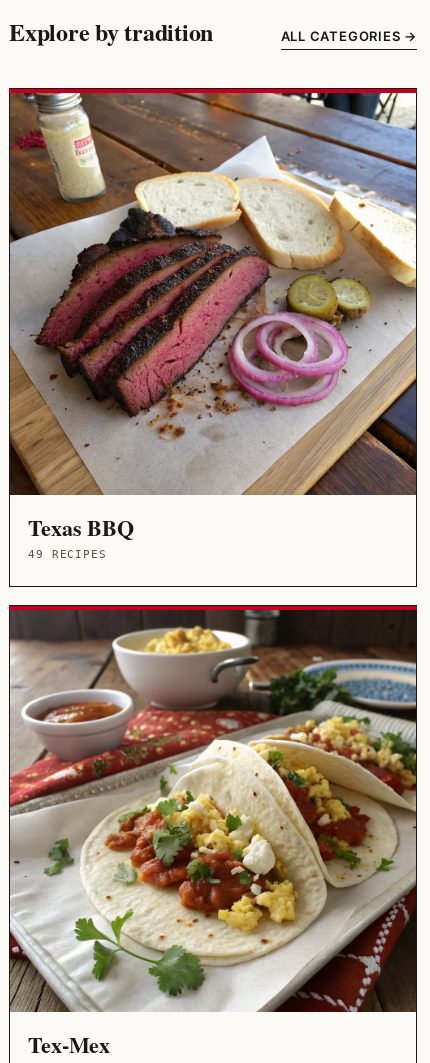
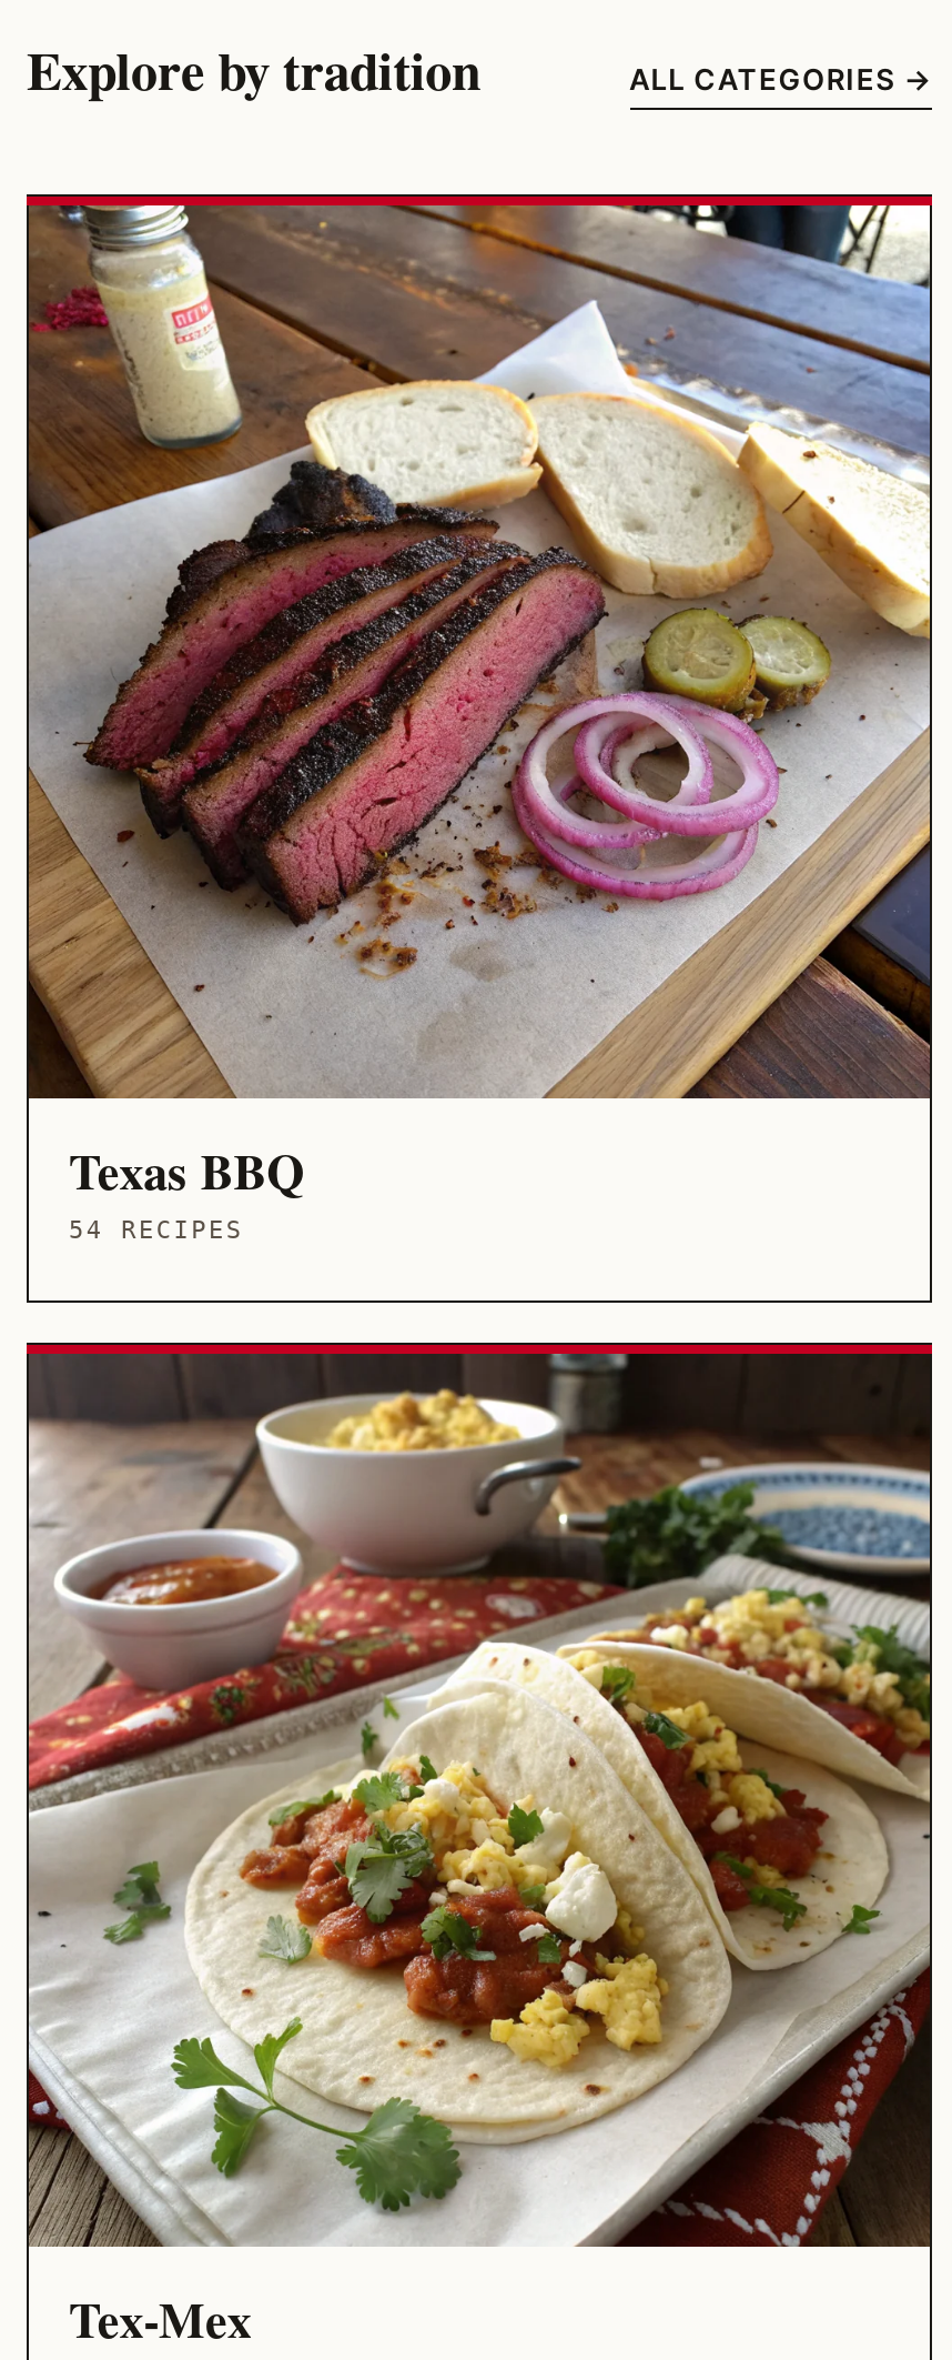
[28,548,107,561] 49 RECIPES -> [69,1216,244,1245] 54 RECIPES

